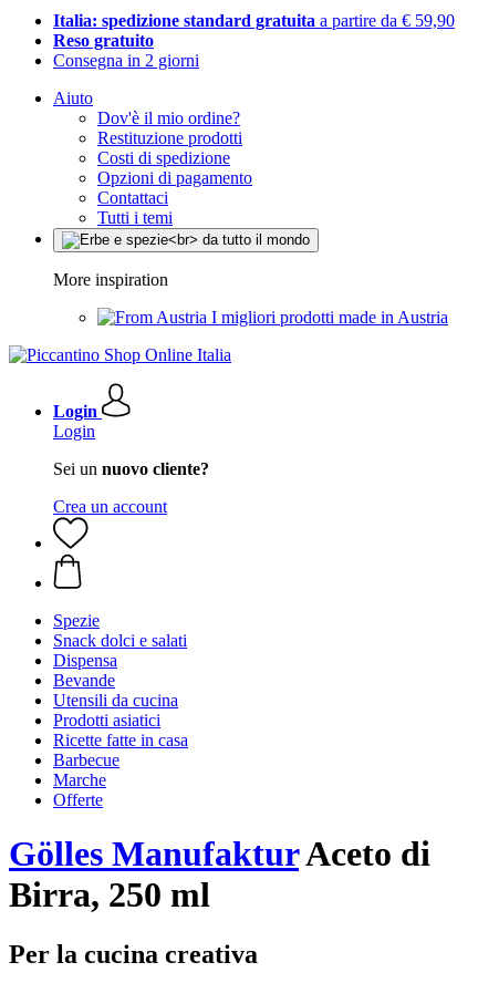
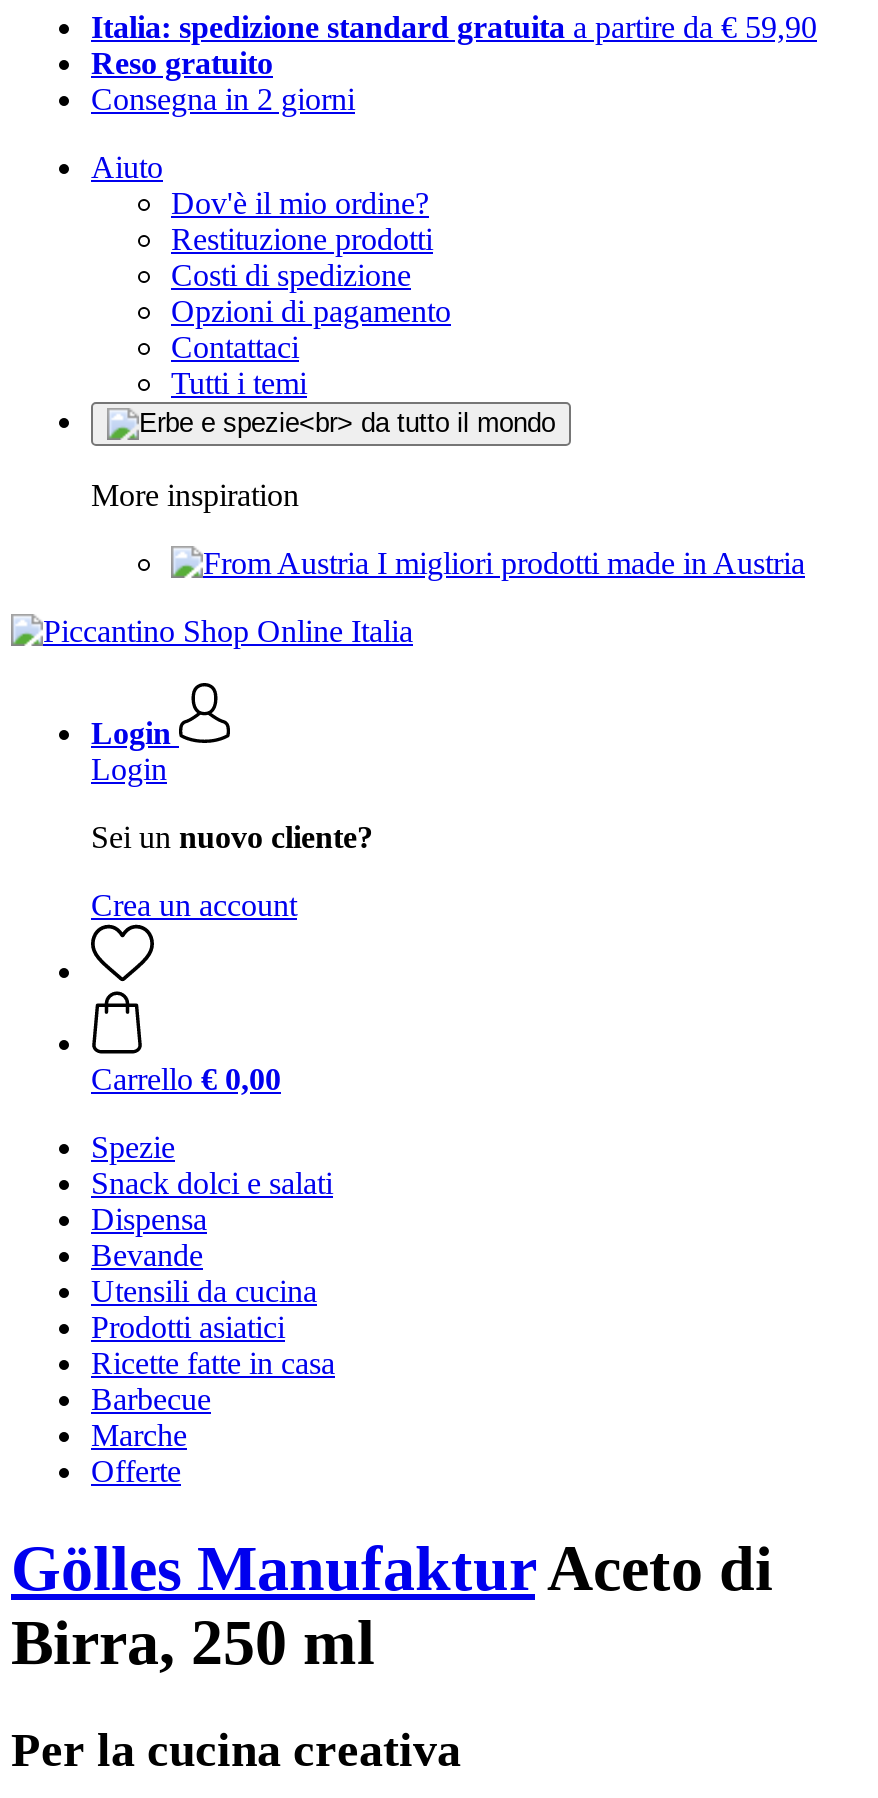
none -> [91,1062,281,1096] Carrello € 0,00

